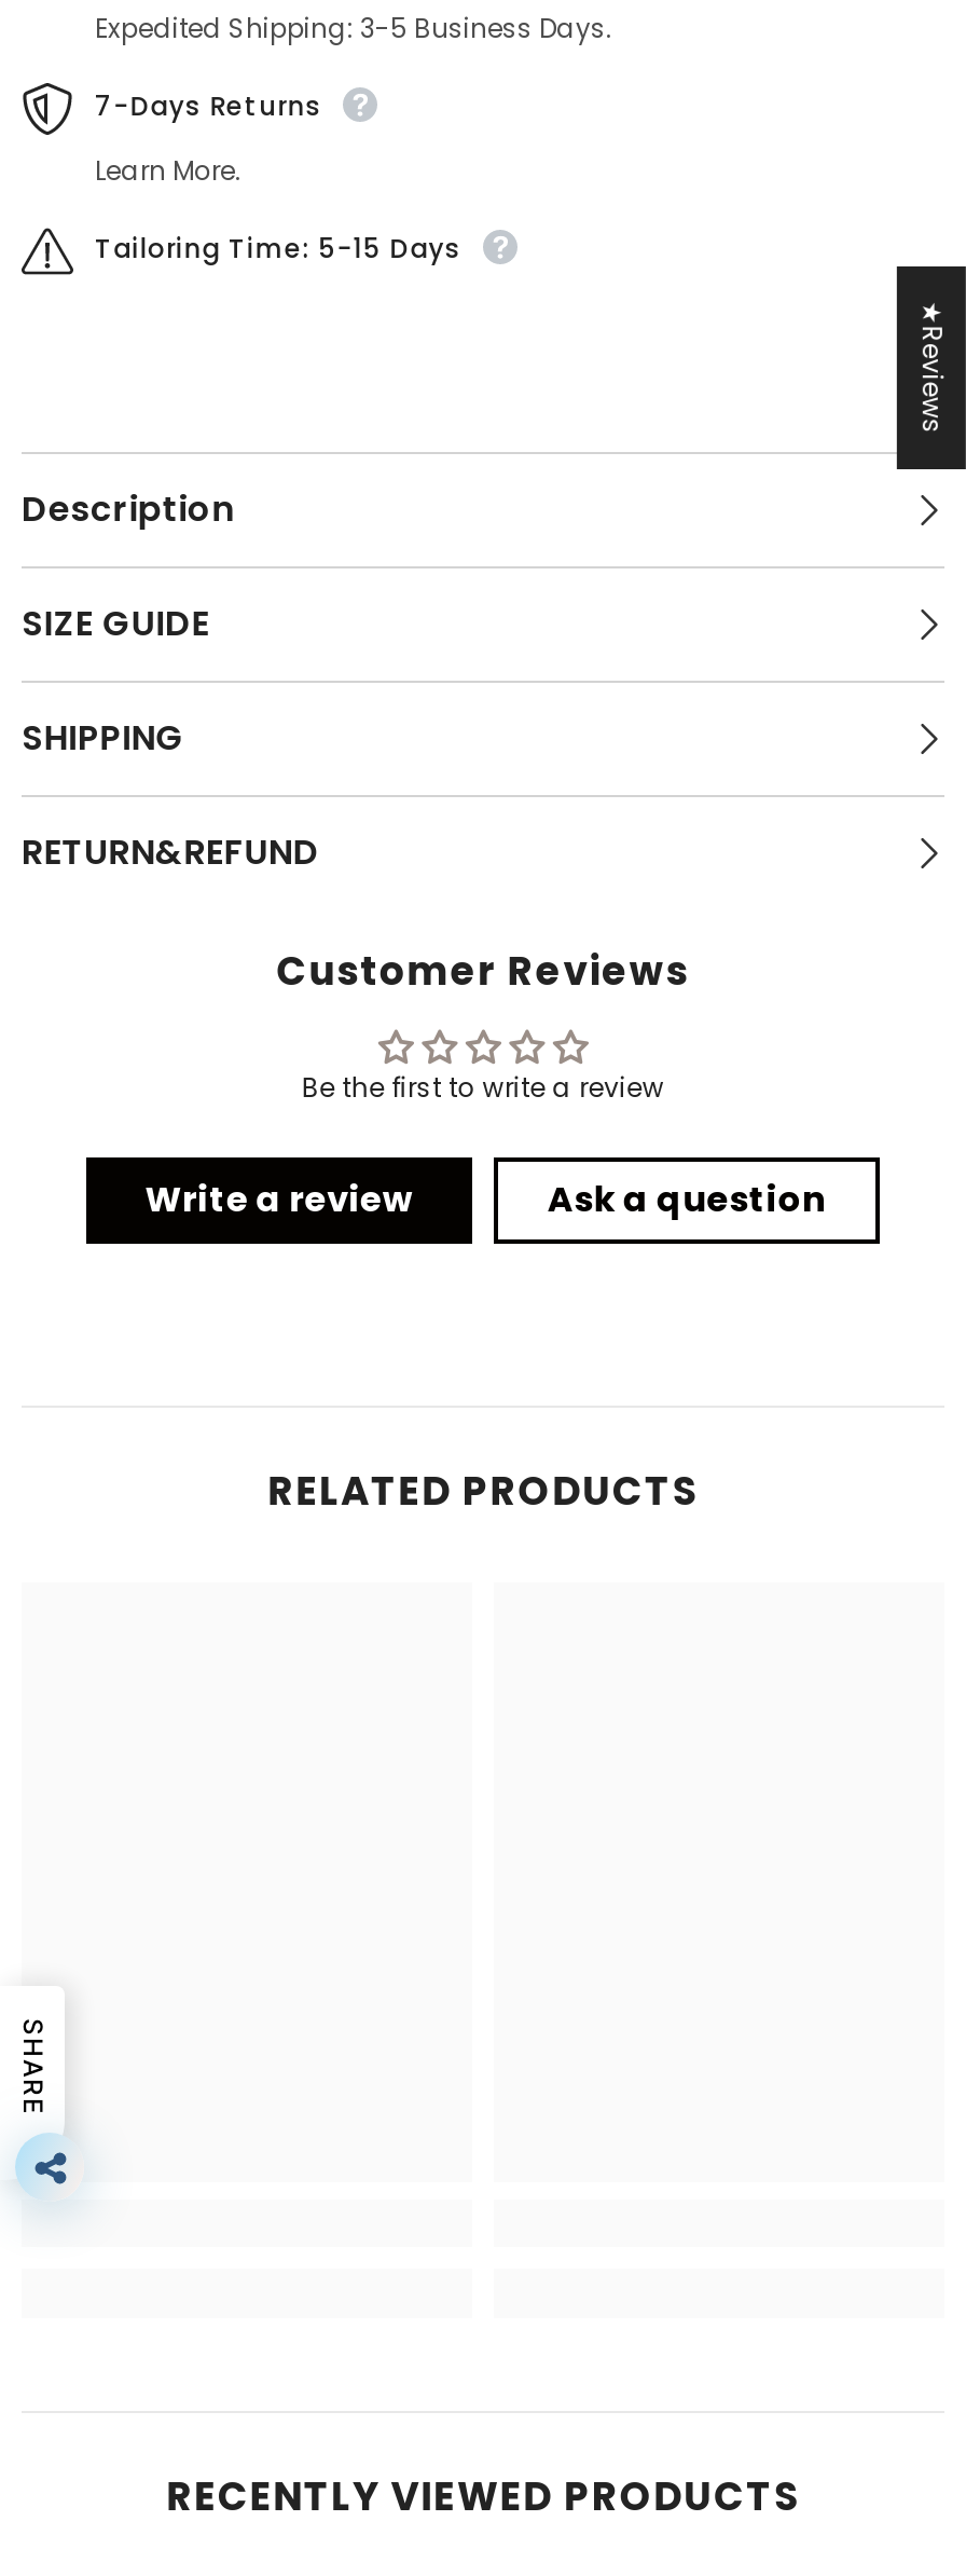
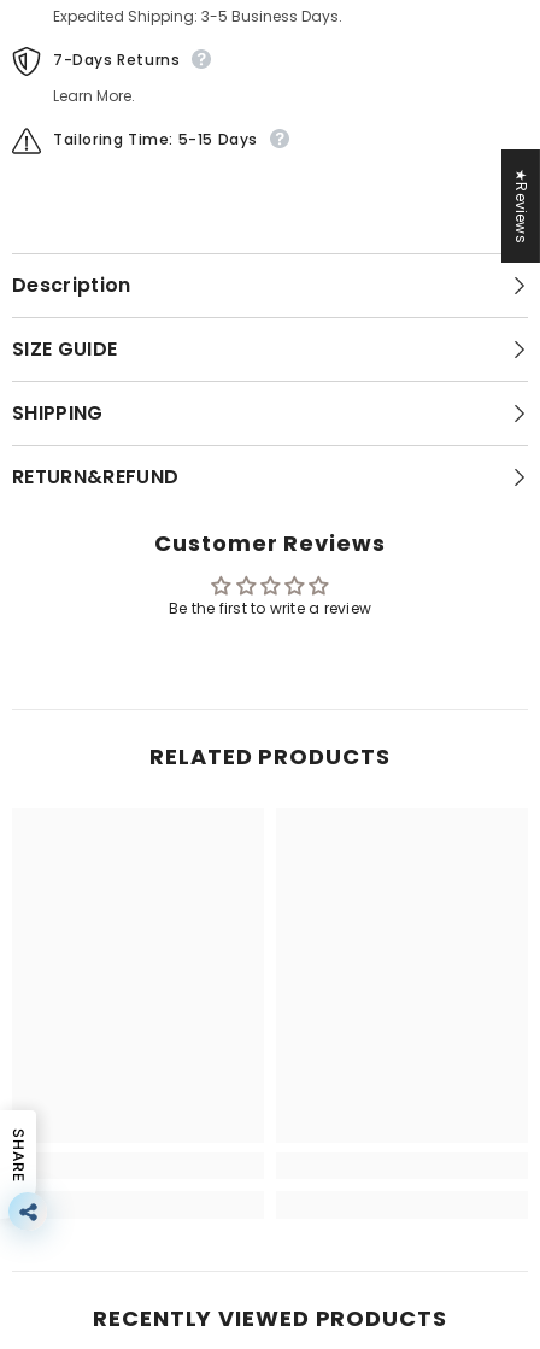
[145,1175,826,1224] Write a review | Ask a question -> none

